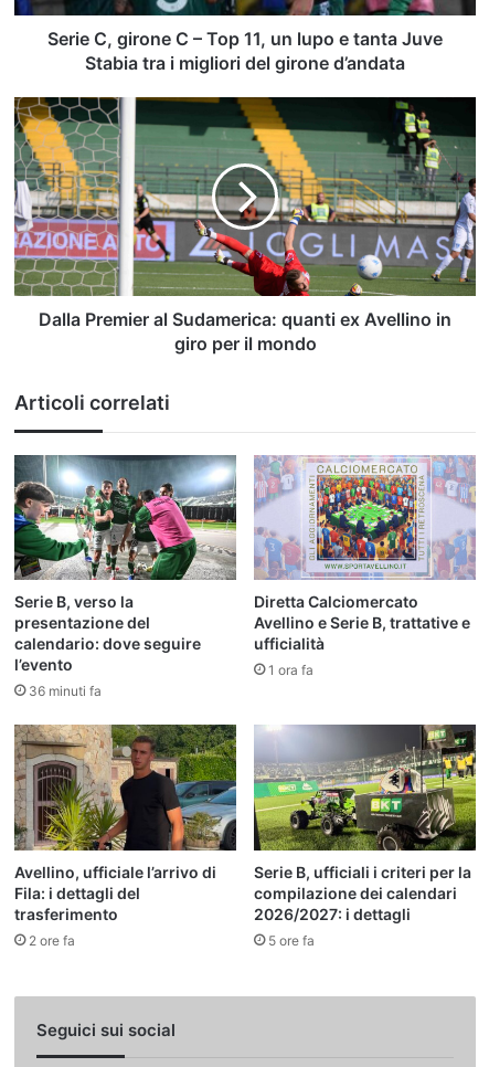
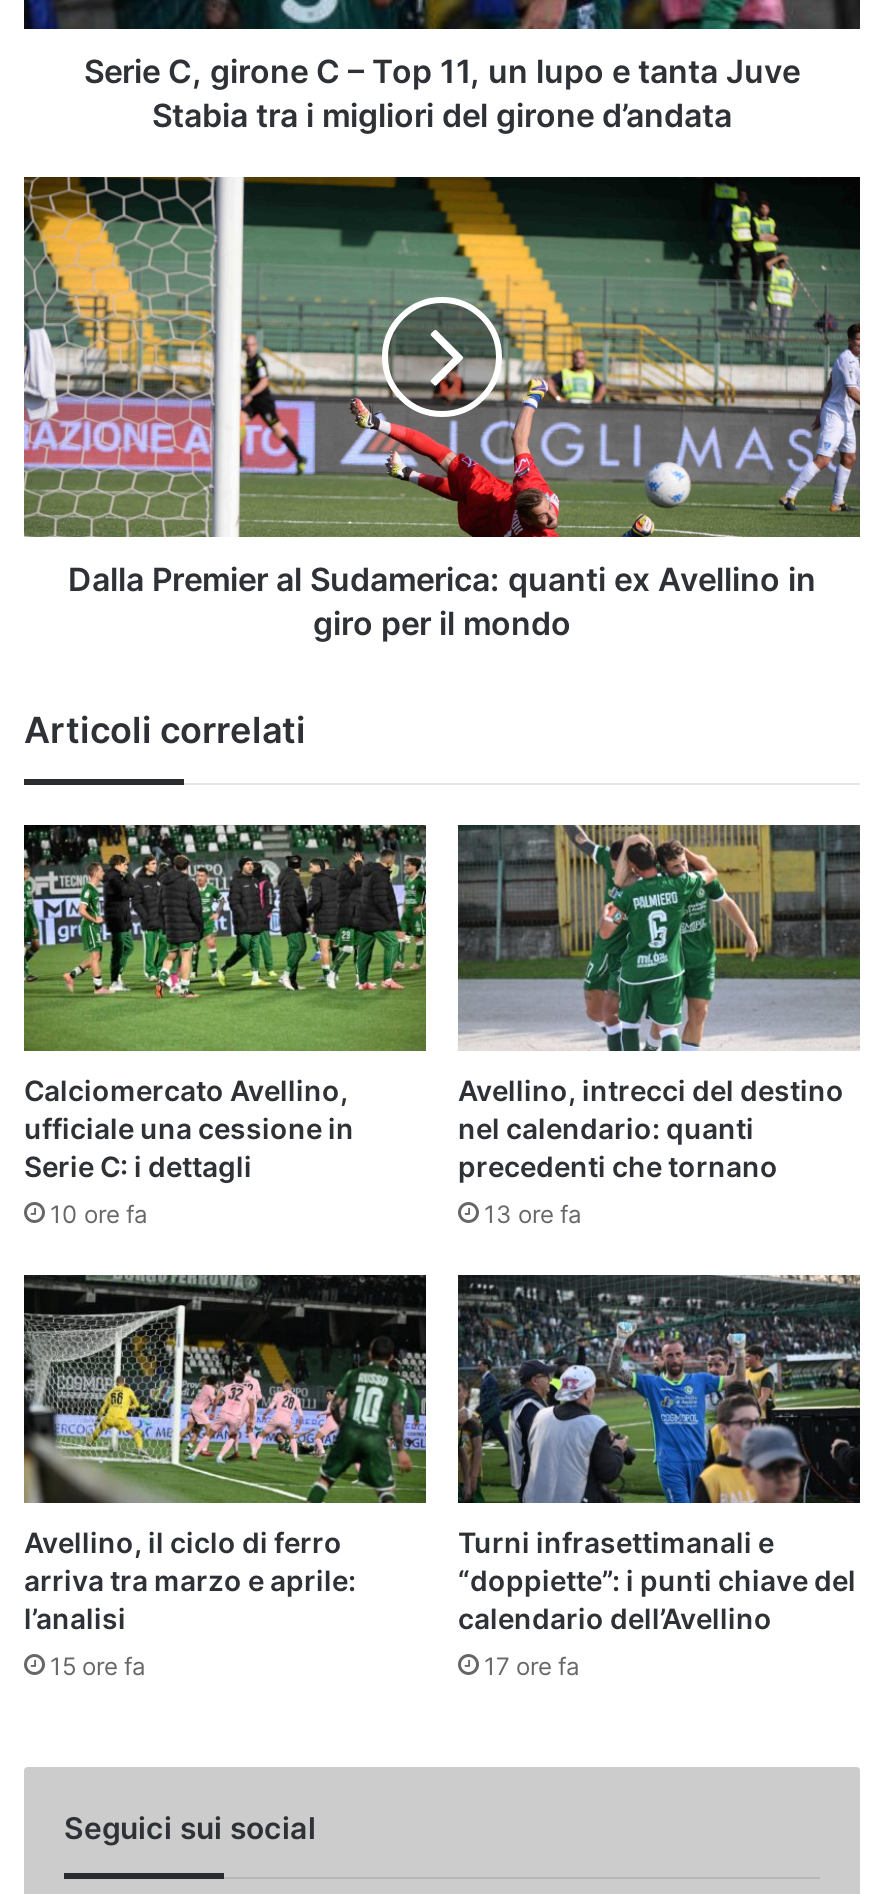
[14,454,236,674] [image] | Serie B, verso la | presentazione del | calendario: dove seguire | l’evento -> [22,824,426,1183] [image] | Calciomercato Avellino, | ufficiale una cessione in | Serie C: i dettagli
[254,455,476,653] [image] | Diretta Calciomercato | Avellino e Serie B, trattative e | ufficialità -> [456,824,860,1183] [image] | Avellino, intrecci del destino | nel calendario: quanti | precedenti che tornano
[268,662,313,679] 1 ora fa -> [484,1199,582,1229] 13 ore fa
[29,683,102,700] 36 minuti fa -> [50,1199,148,1229] 10 ore fa
[13,725,236,923] [image] | Avellino, ufficiale l’arrivo di | Fila: i dettagli del | trasferimento -> [22,1274,428,1634] [image] | Avellino, il ciclo di ferro | arriva tra marzo e aprile: | l’analisi
[253,723,477,923] [image] | Serie B, ufficiali i criteri per la | compilazione dei calendari | 2026/2027: i dettagli -> [456,1272,862,1634] [image] | Turni infrasettimanali e | “doppiette”: i punti chiave del | calendario dell’Avellino
[29,932,75,949] 2 ore fa -> [50,1650,146,1680] 15 ore fa
[268,932,315,949] 5 ore fa -> [484,1650,580,1680] 17 ore fa

